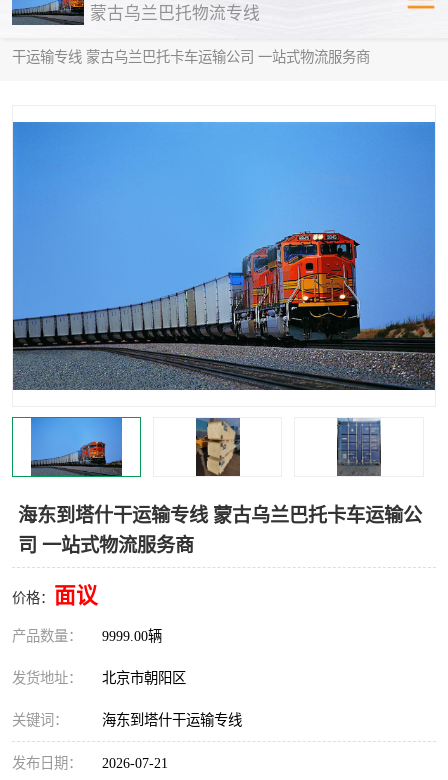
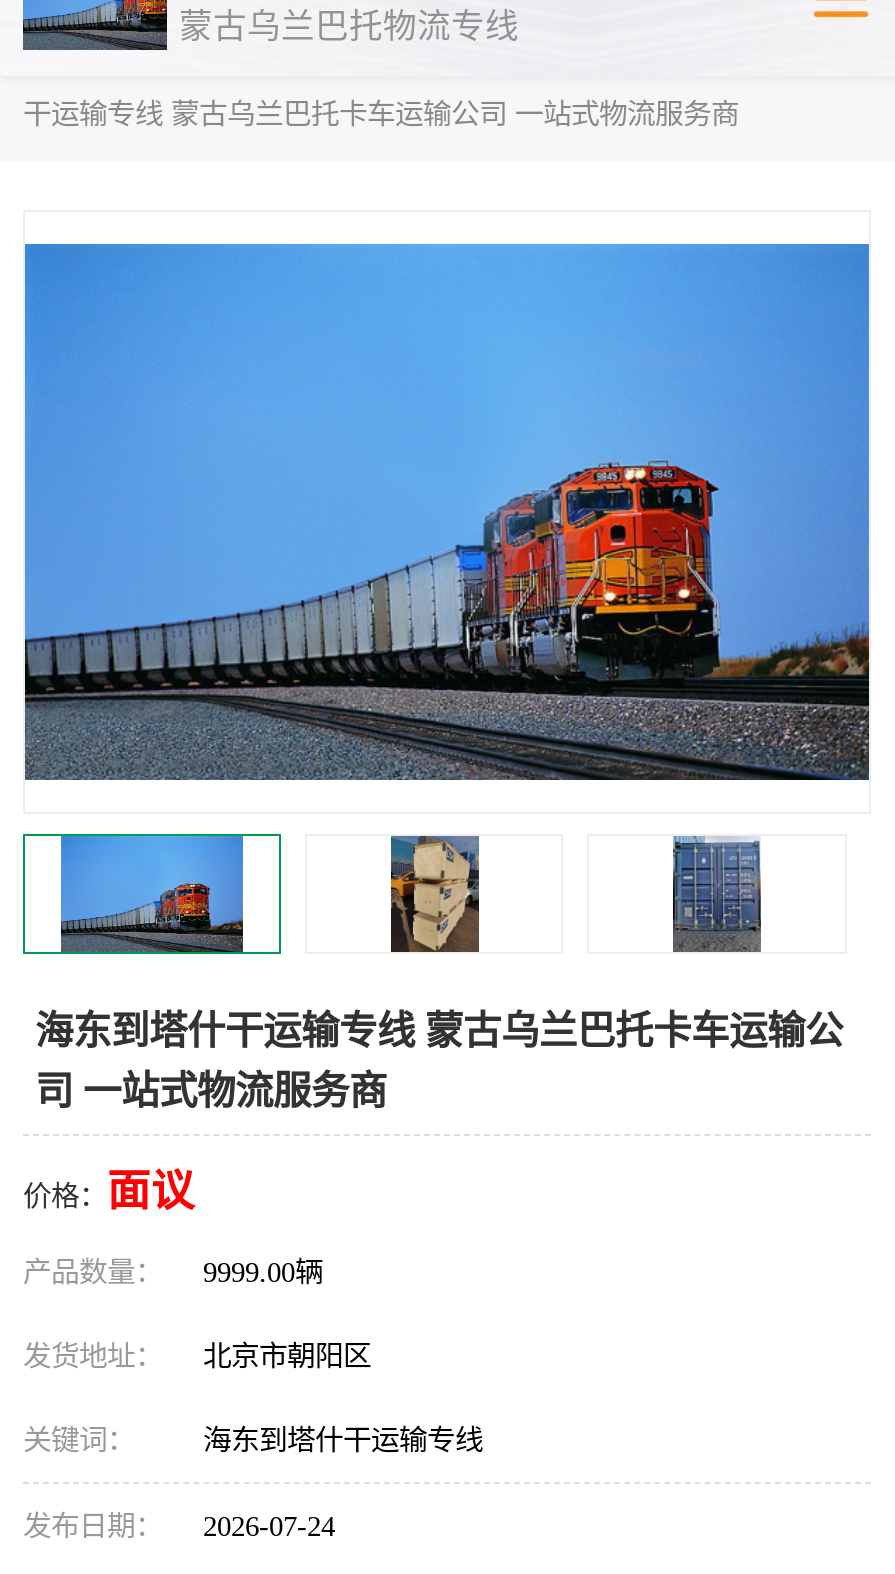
[12,755,168,771] 发布日期： 2026-07-21 -> [23,1510,335,1542] 发布日期： 2026-07-24

